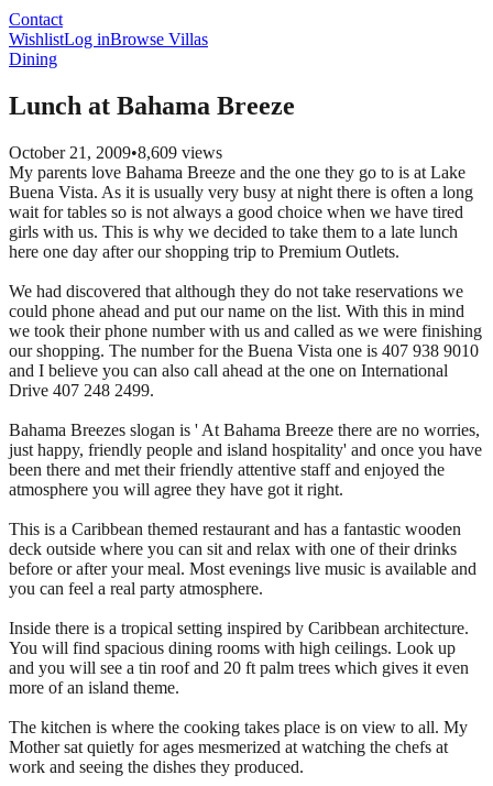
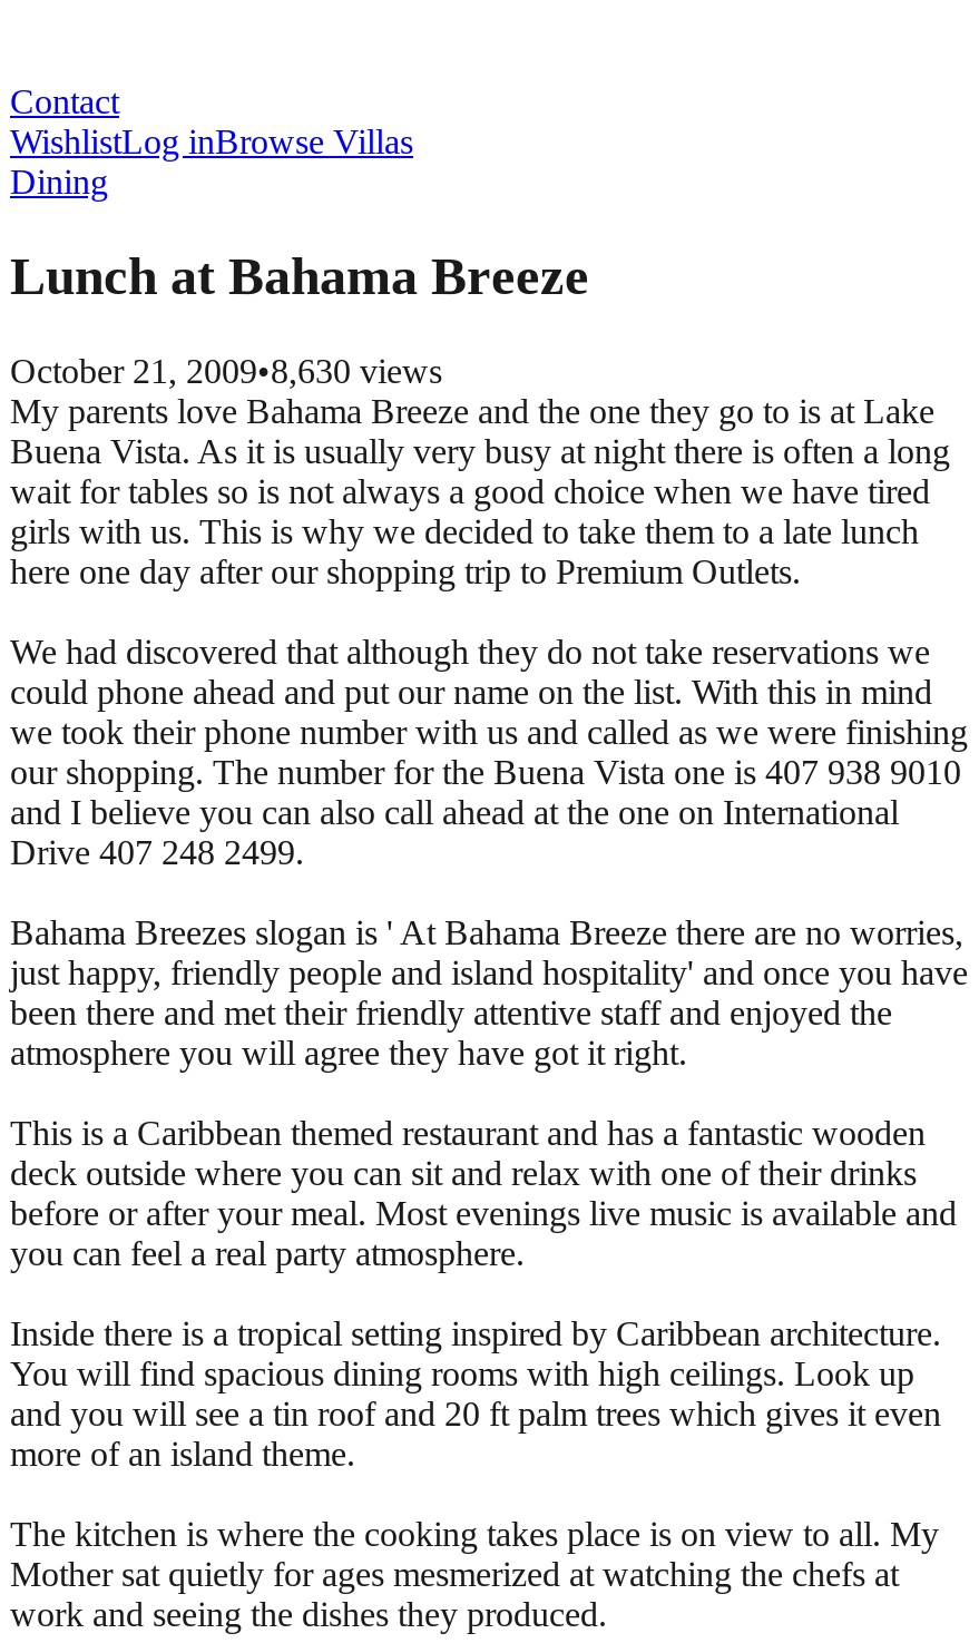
[9,143,222,162] October 21, 2009•8,609 views -> [10,352,442,389] October 21, 2009•8,630 views

